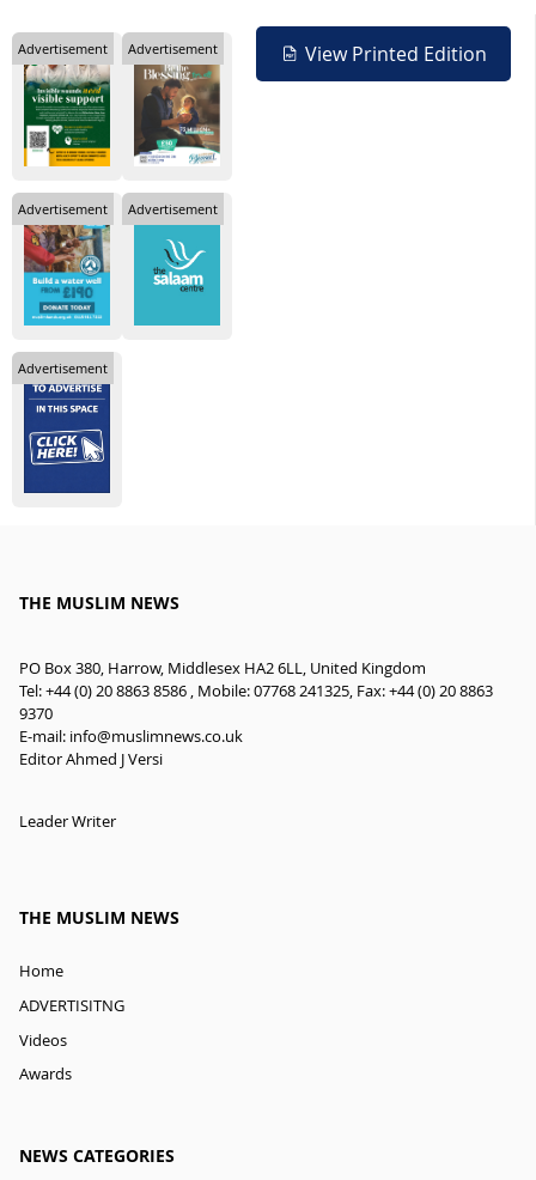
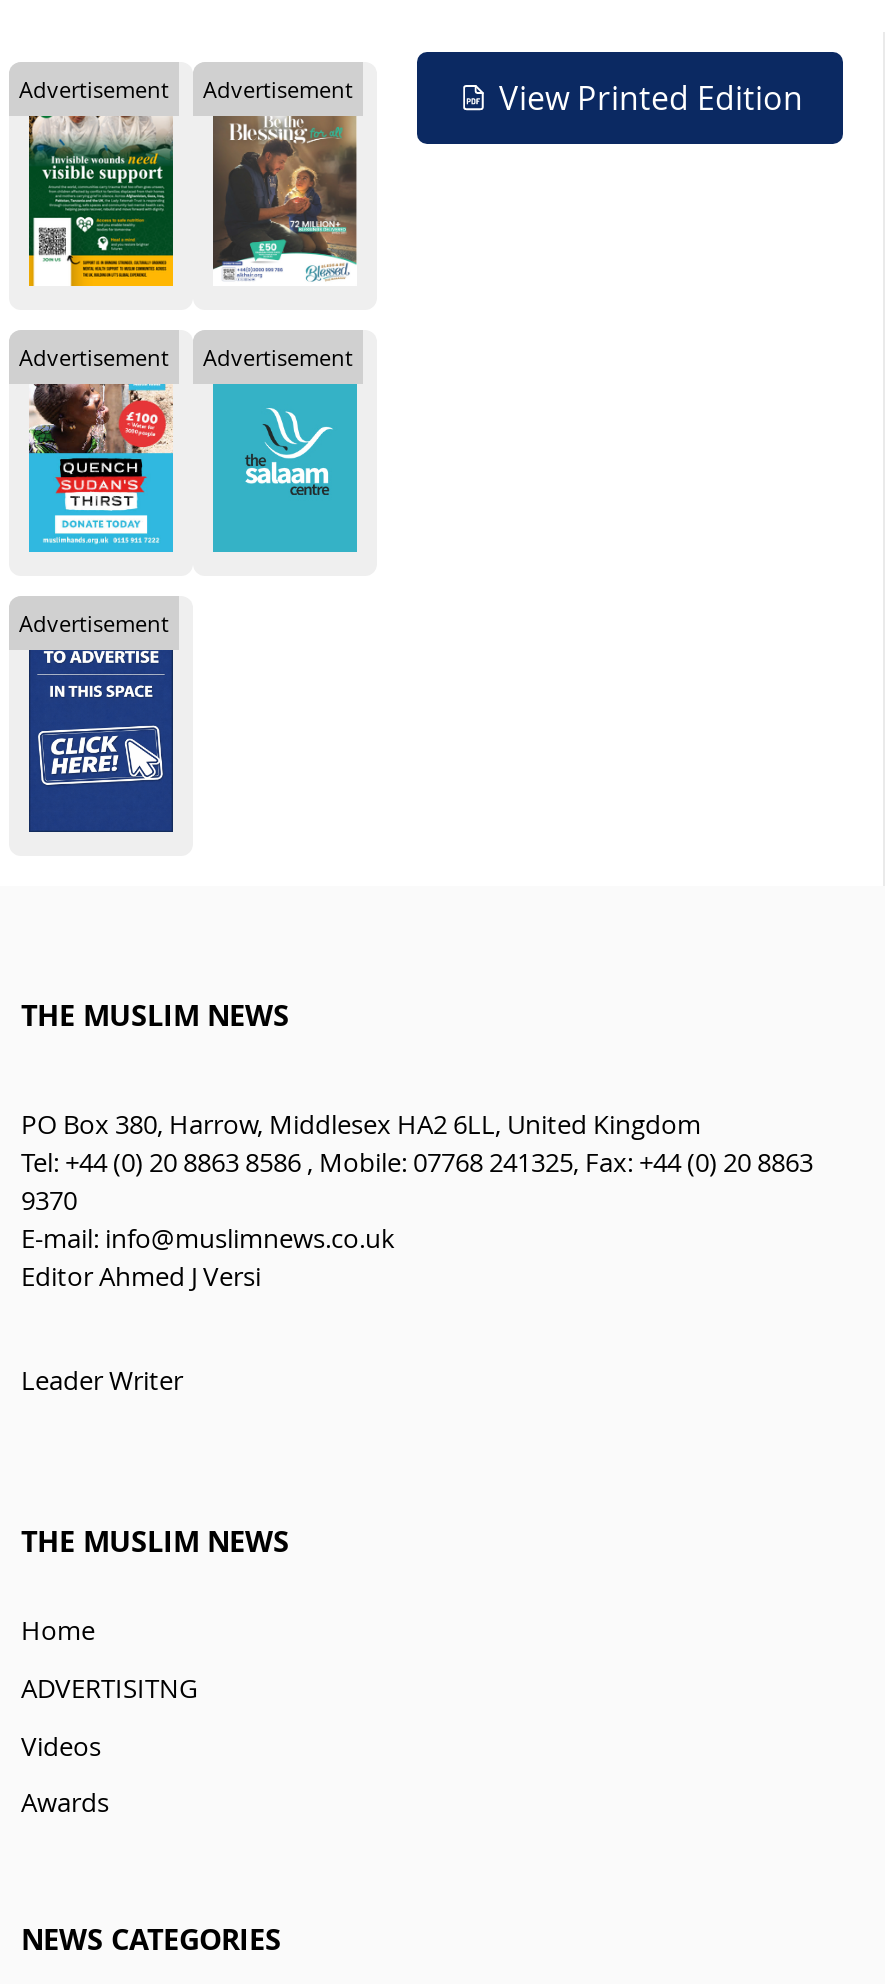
[23,224,111,315] [image] -> [27,384,175,534] [image]

